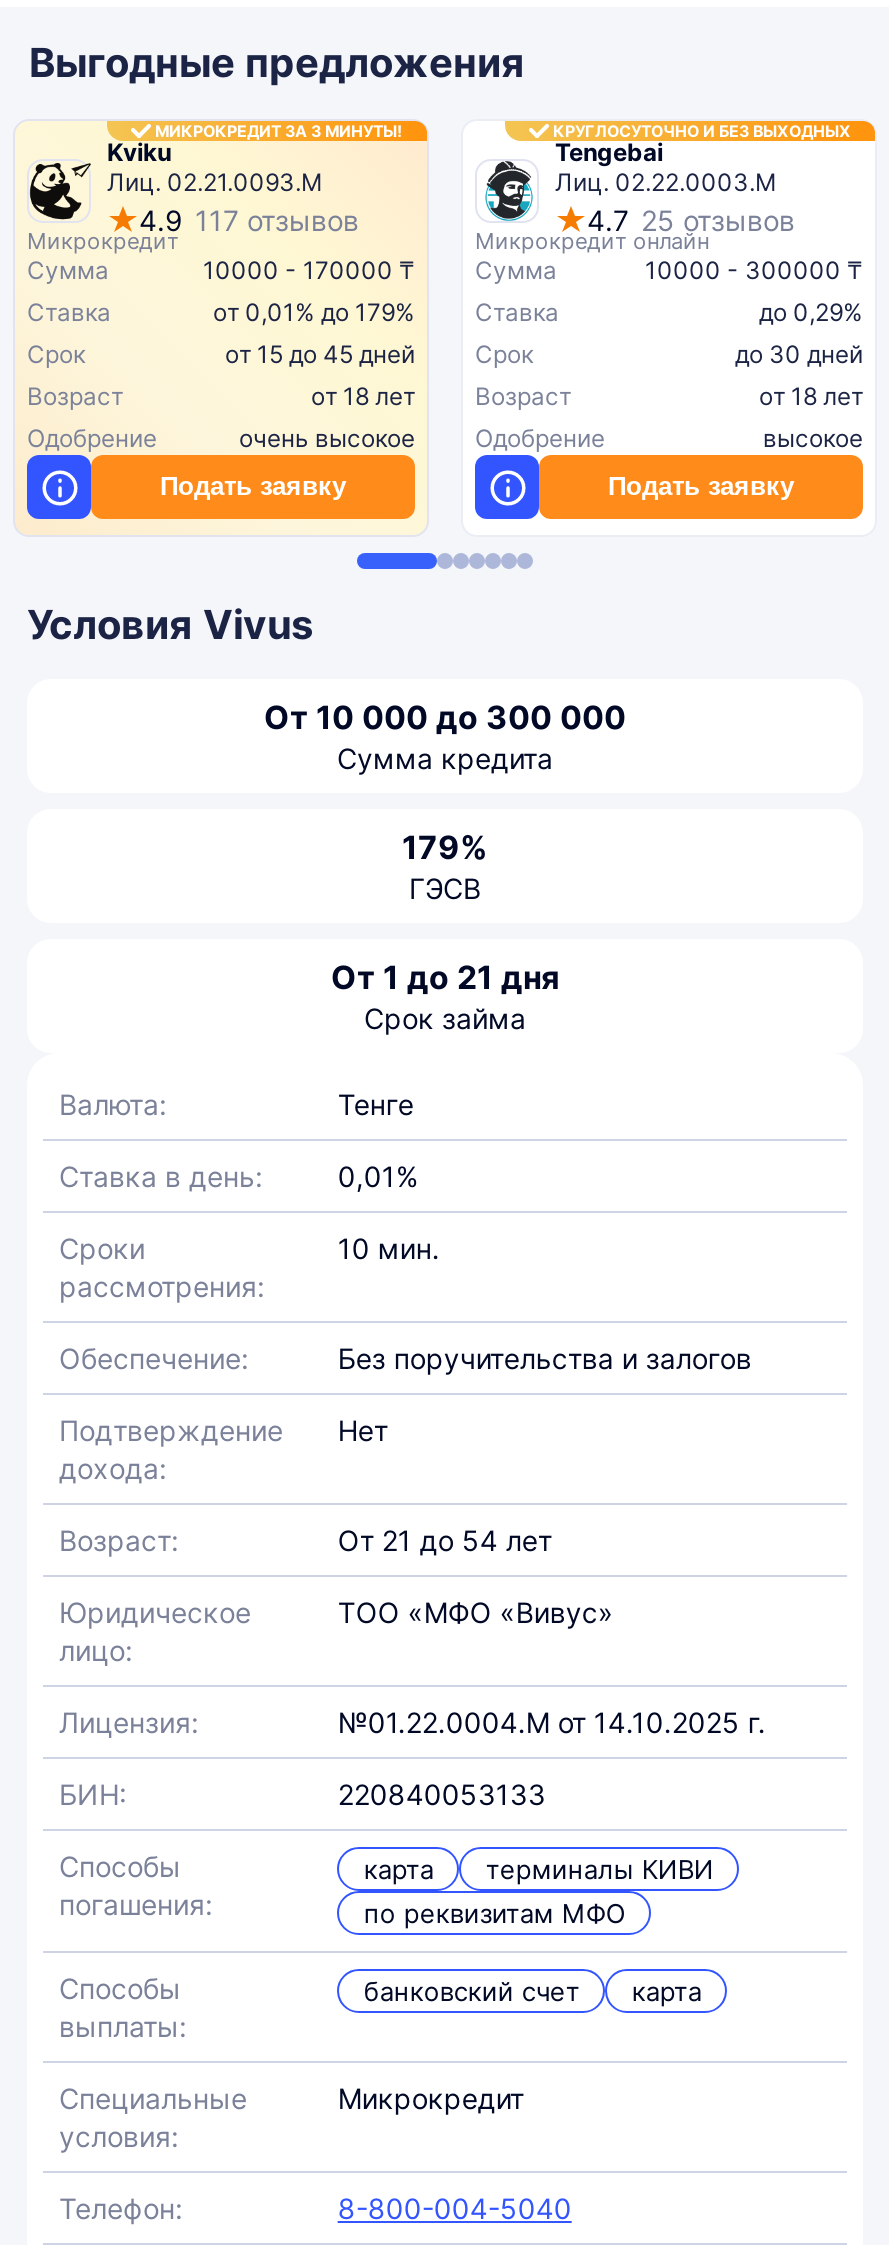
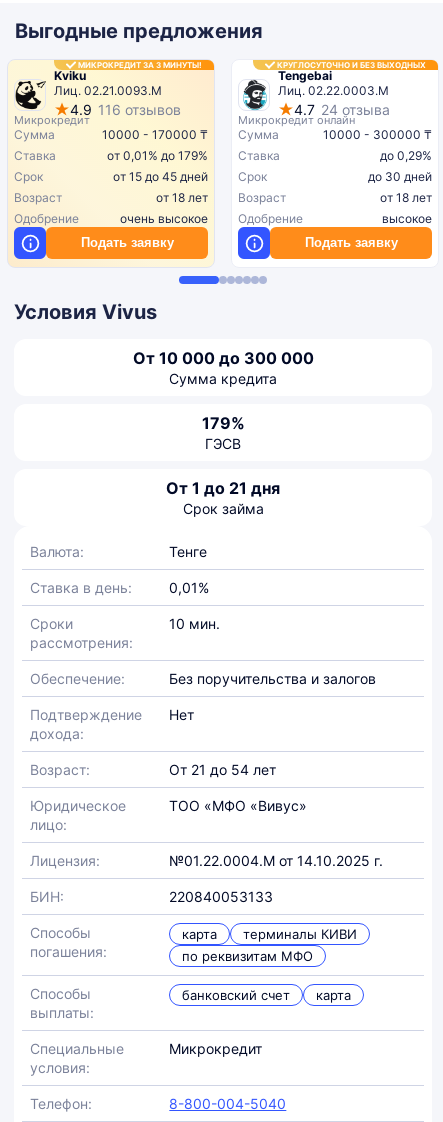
[139,203,359,237] 4.9 117 отзывов -> [70,101,181,118] 4.9 116 отзывов
[587,203,795,237] 4.7 25 отзывов -> [294,101,390,118] 4.7 24 отзыва

